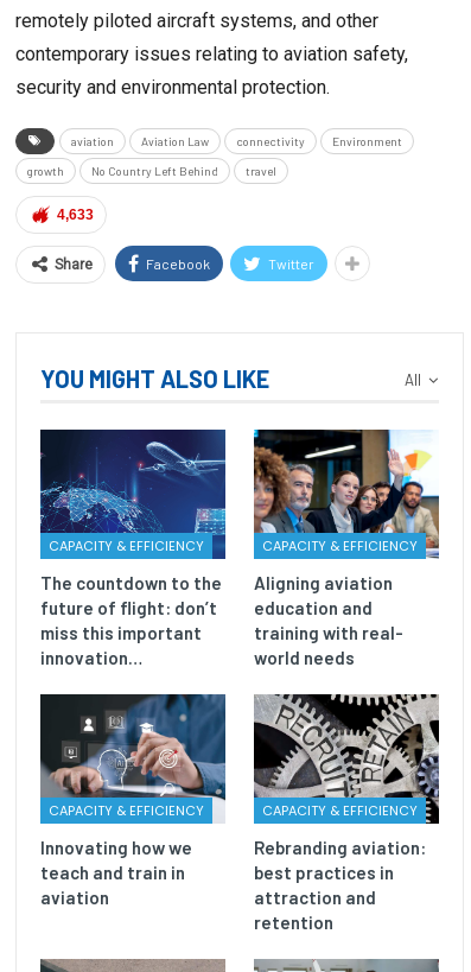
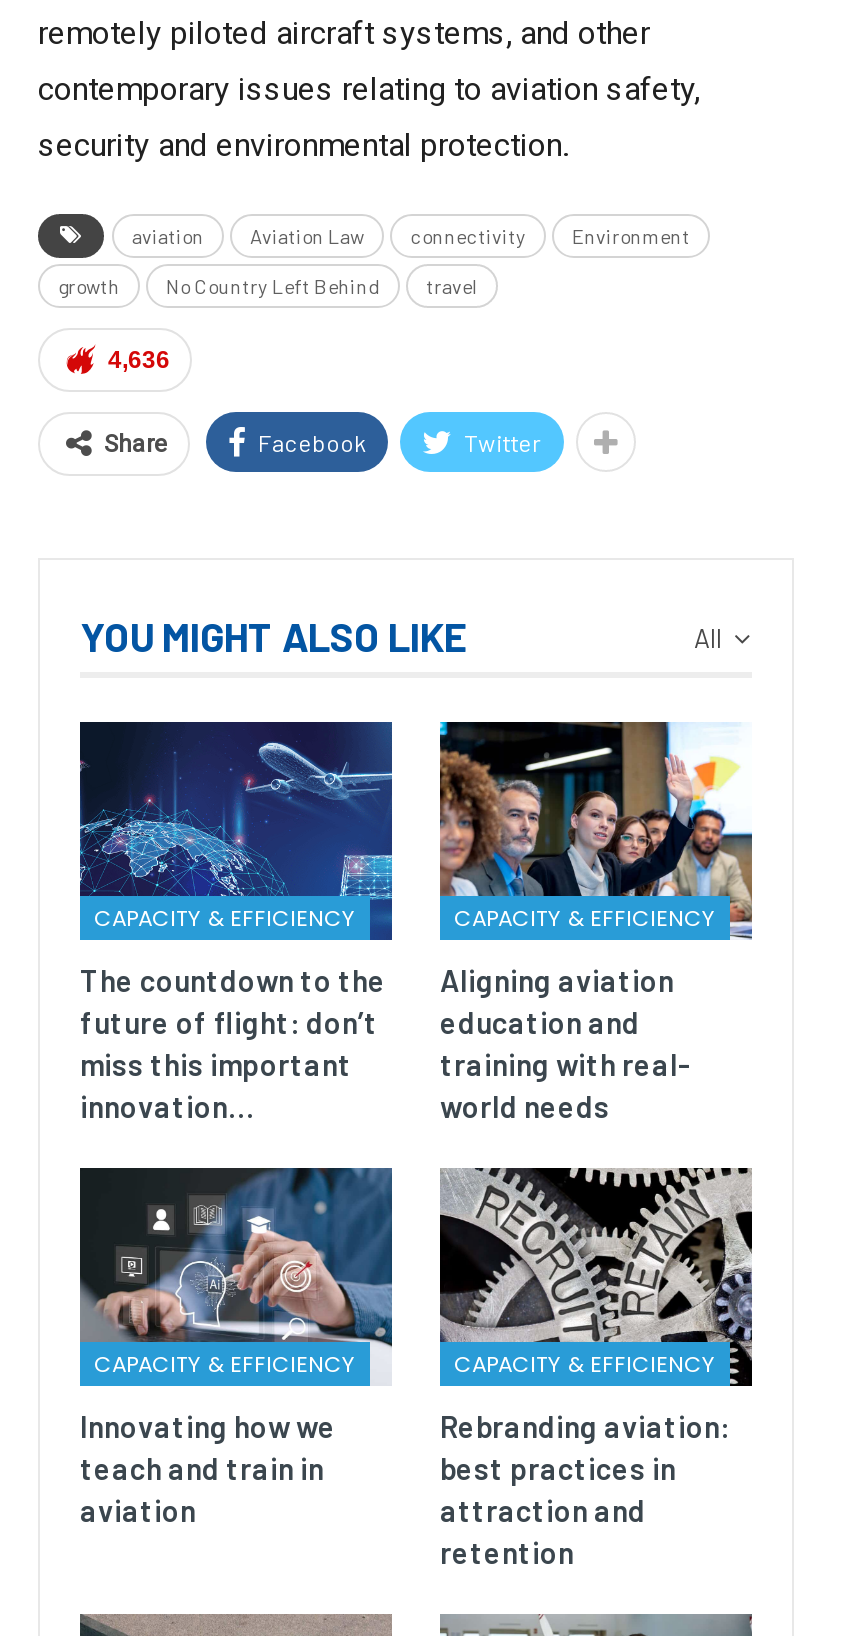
[57,206,94,223] 4,633 -> [108,345,170,373] 4,636

